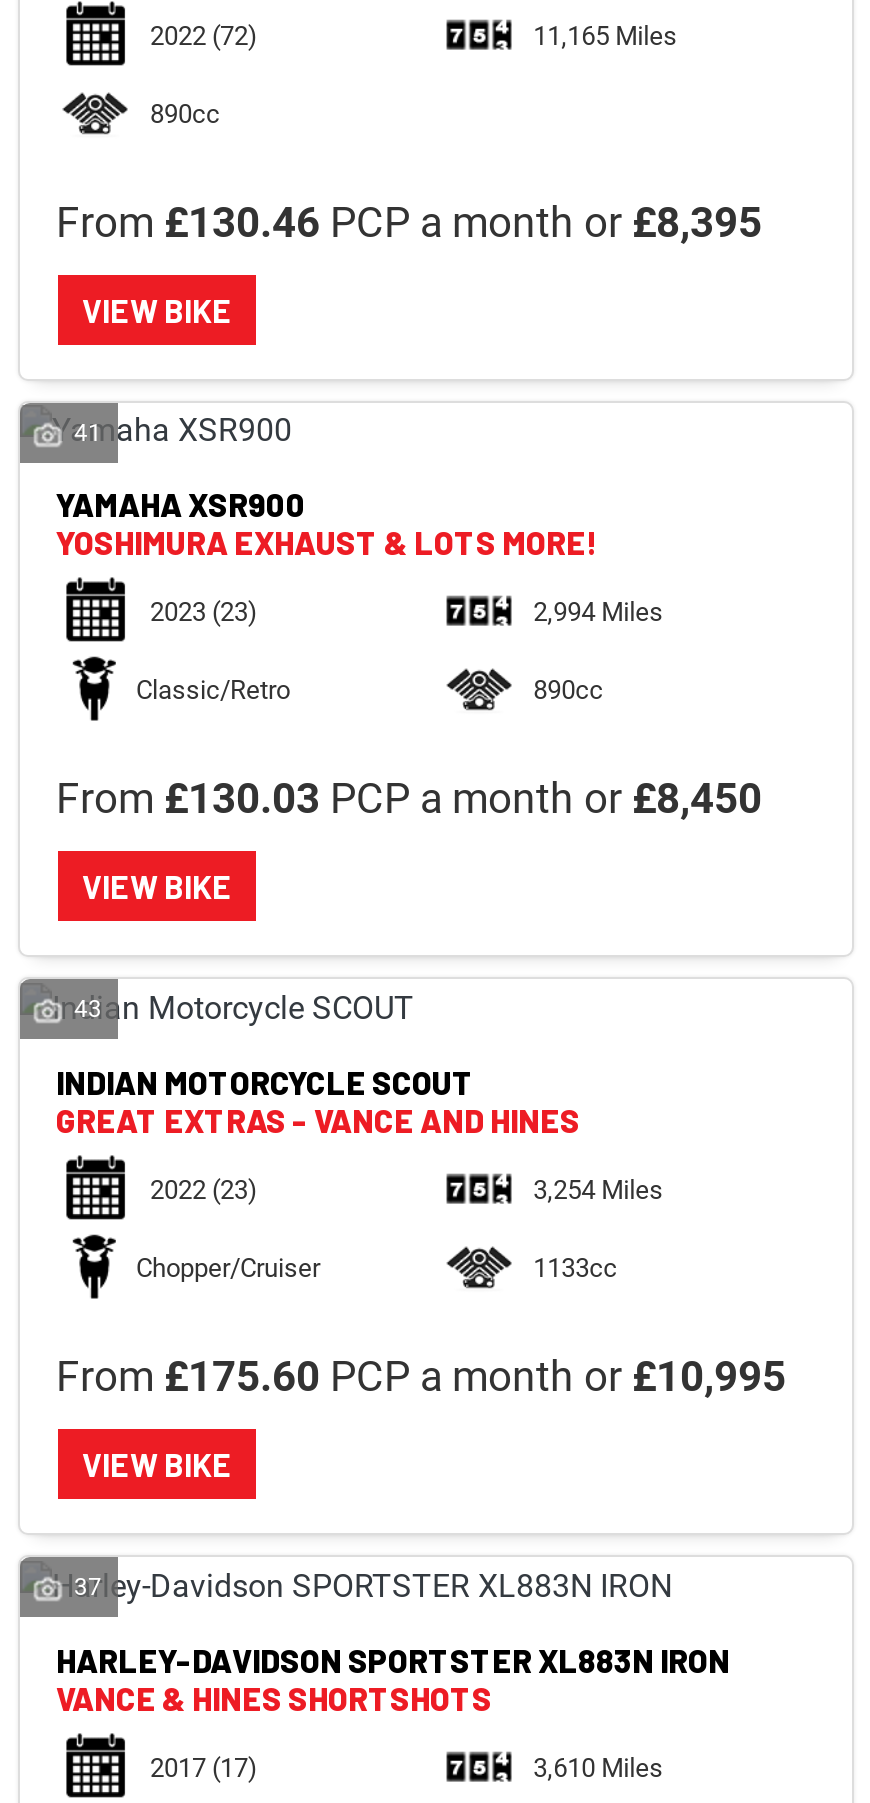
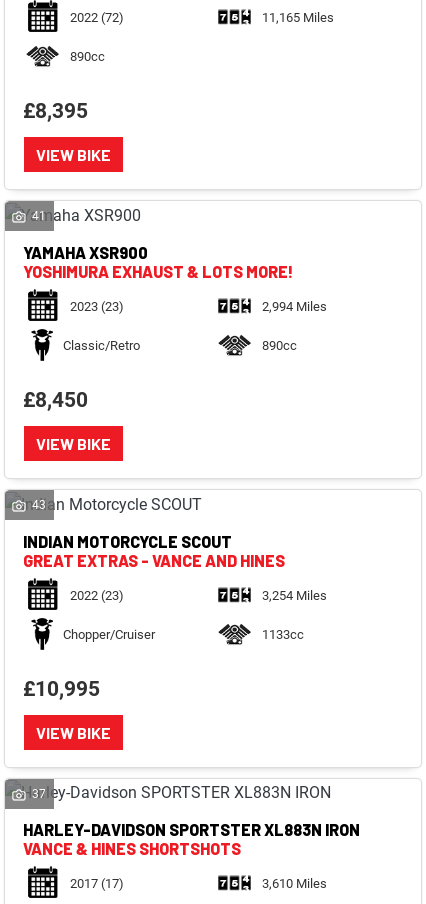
[56,192,762,248] From £130.46 PCP a month or £8,395 -> [23,96,88,124] £8,395
[56,770,762,826] From £130.03 PCP a month or £8,450 -> [23,385,88,413] £8,450
[56,1347,786,1403] From £175.60 PCP a month or £10,995 -> [23,674,100,702] £10,995

